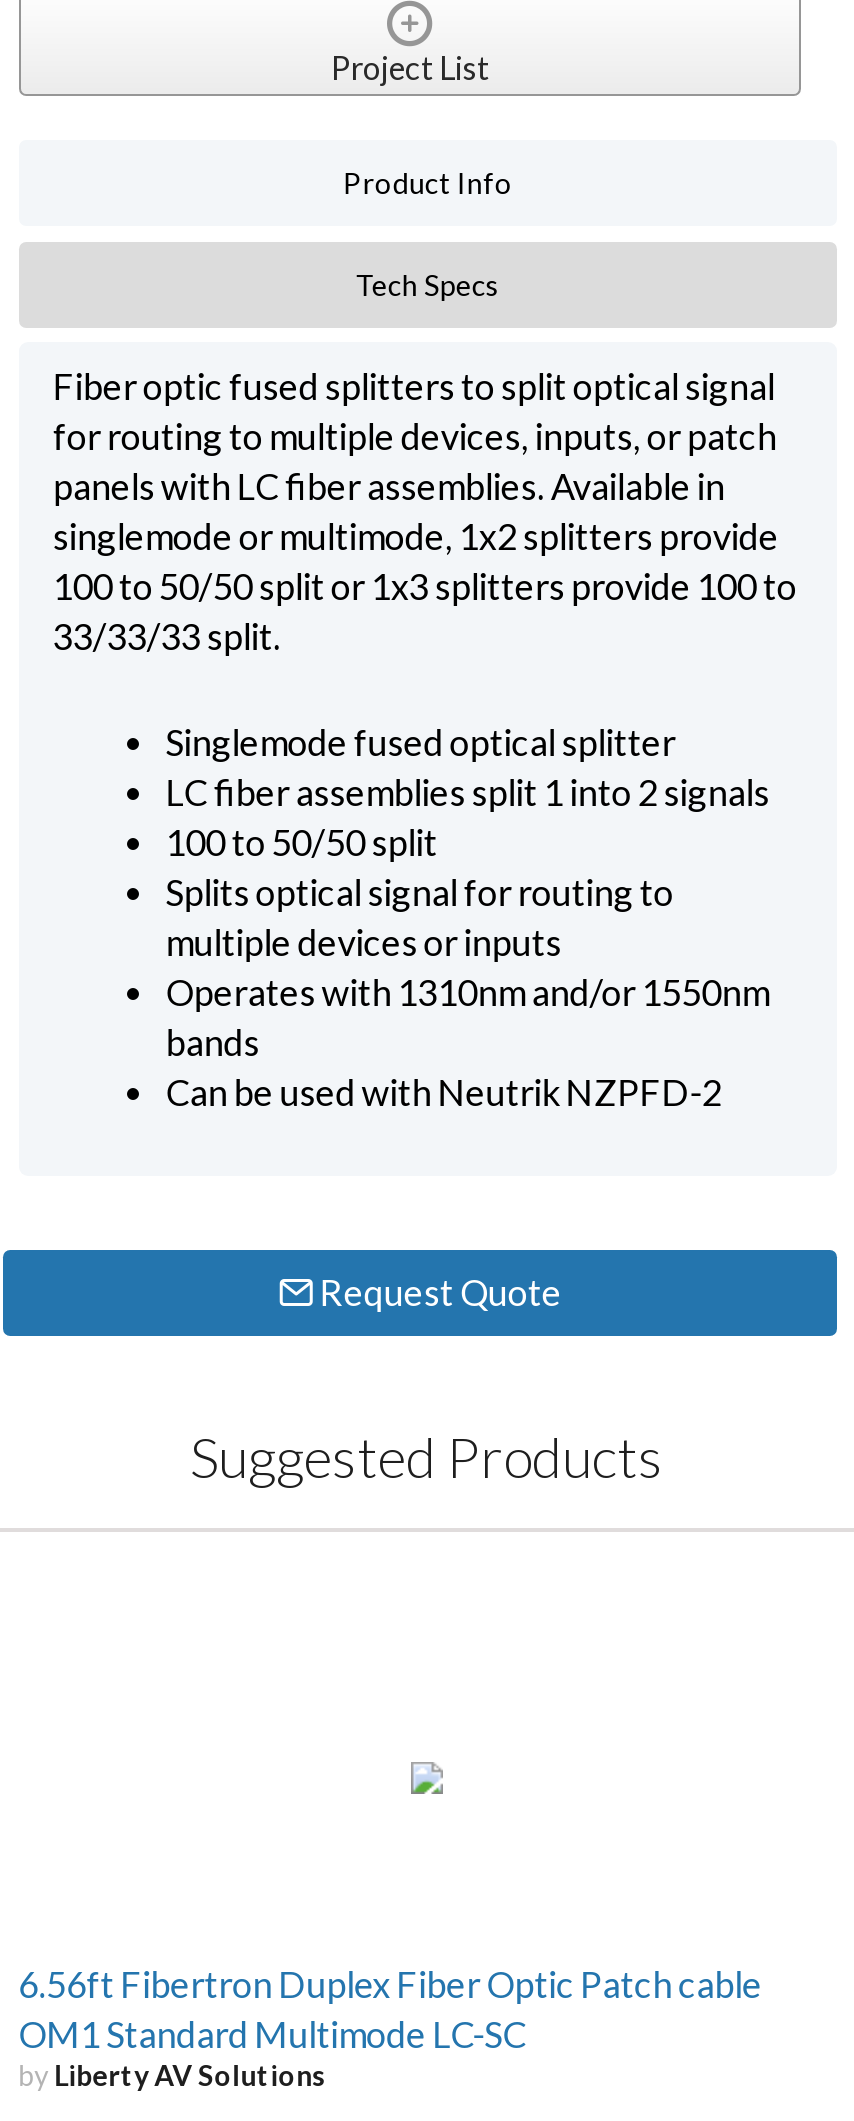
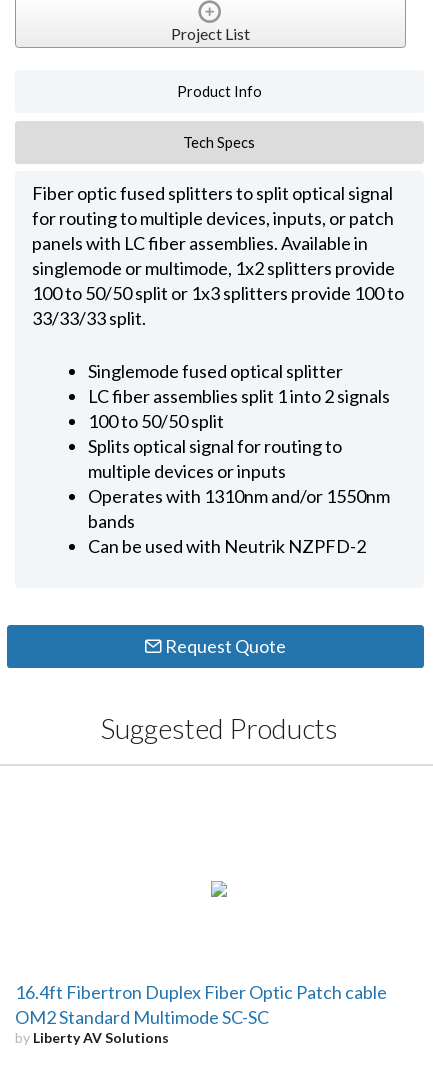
[18,1963,762,2007] 6.56ft Fibertron Duplex Fiber Optic Patch cable -> [15,981,387,1003] 16.4ft Fibertron Duplex Fiber Optic Patch cable
[18,2013,526,2057] OM1 Standard Multimode LC-SC -> [15,1006,269,1028] OM2 Standard Multimode SC-SC

